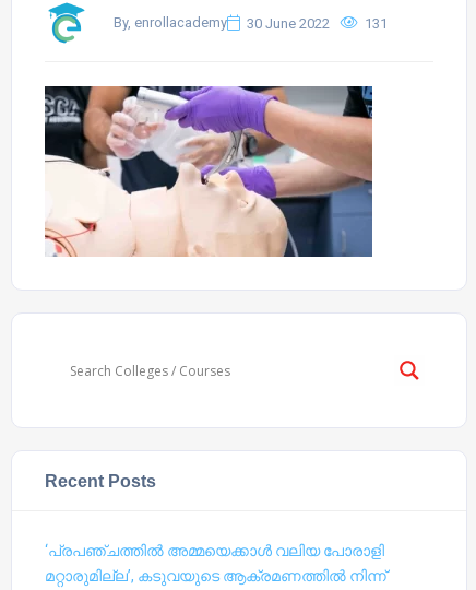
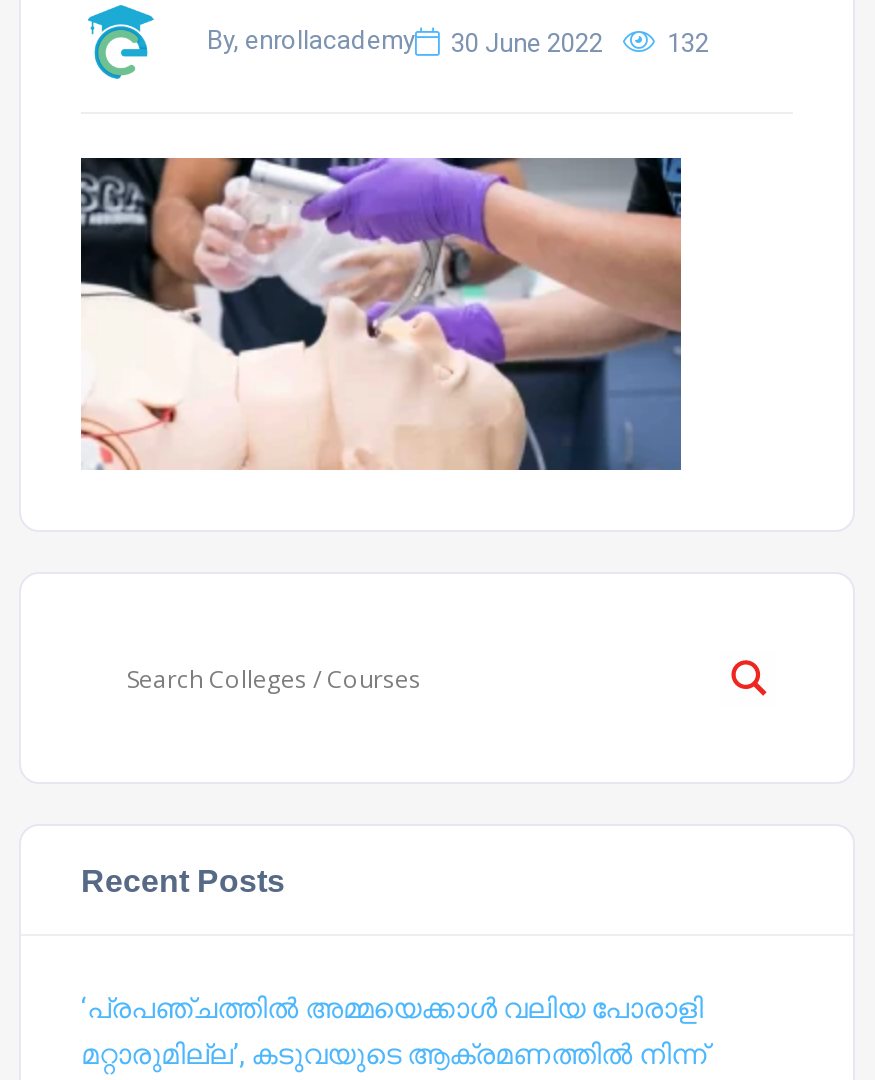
[365,15,388,31] 131 -> [667,27,709,57] 132

